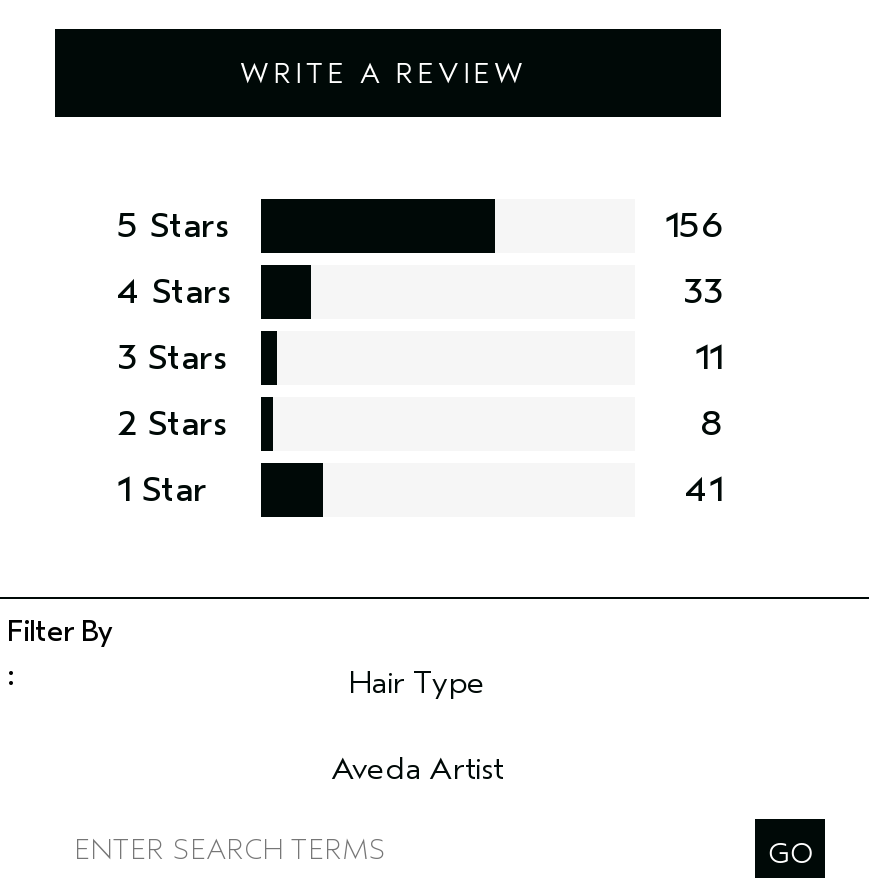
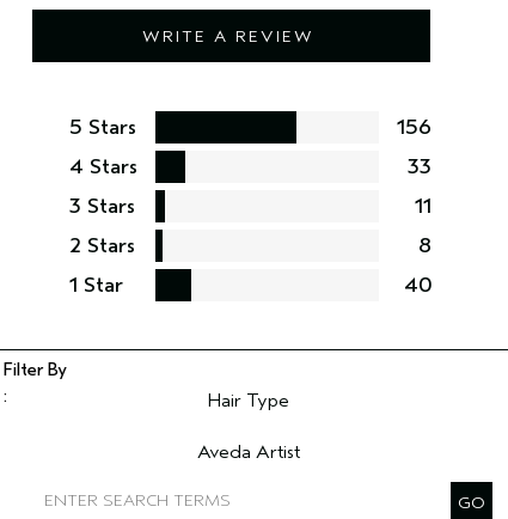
[685,469,723,511] 41 -> [404,273,432,298] 40

